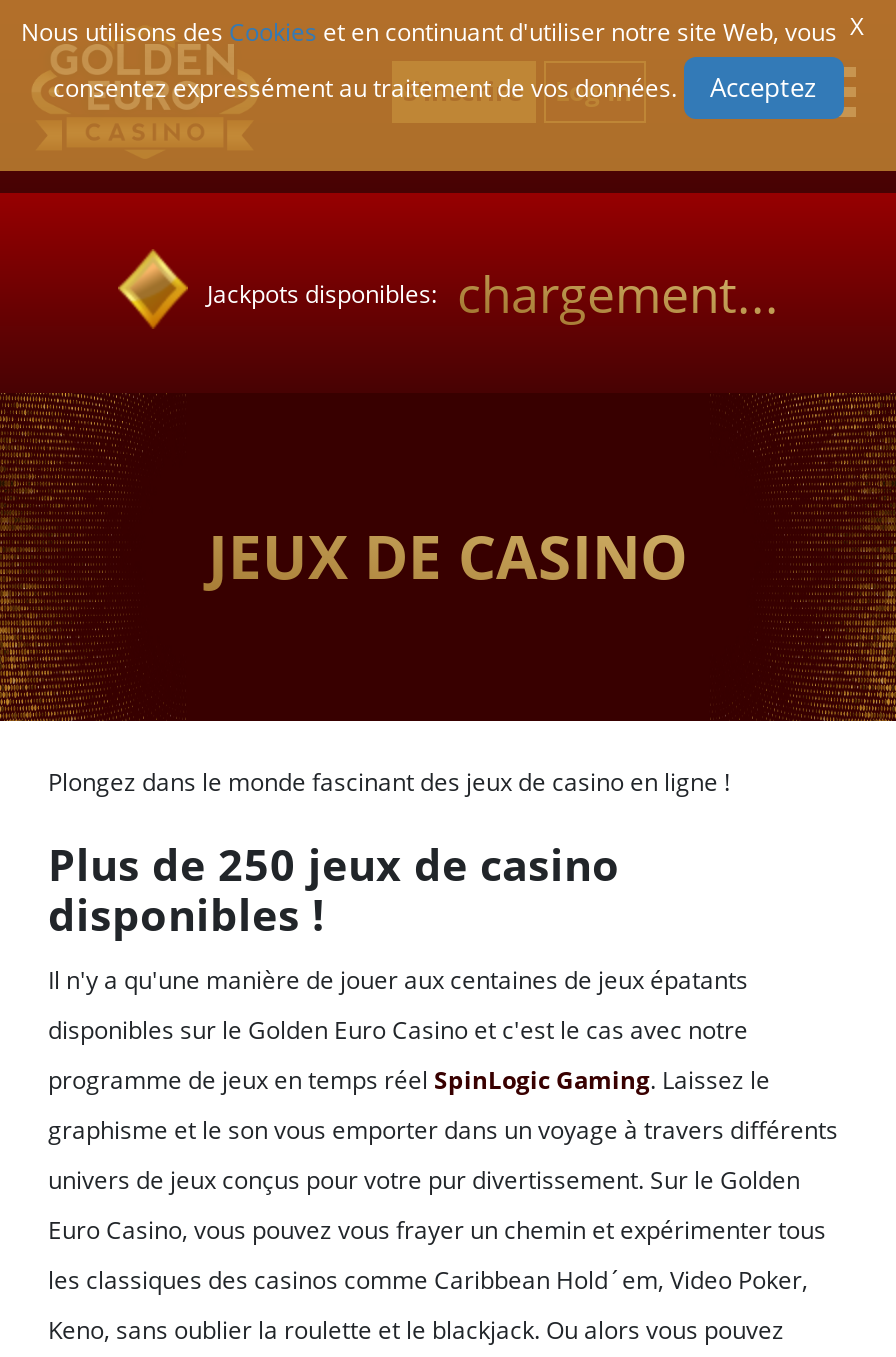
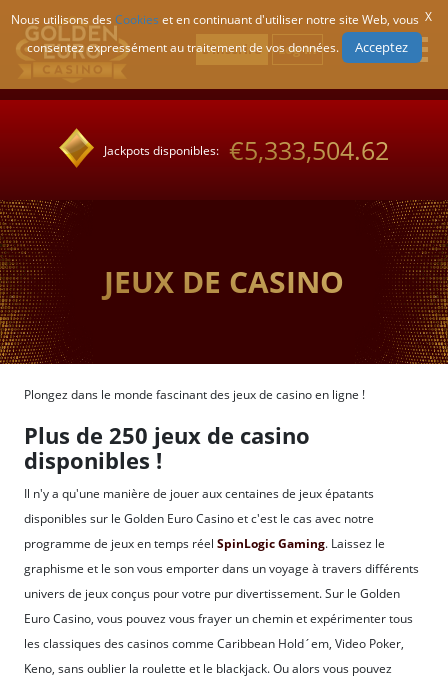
[207,259,779,327] Jackpots disponibles: chargement... -> [104,133,389,167] Jackpots disponibles: €5,333,504.62

